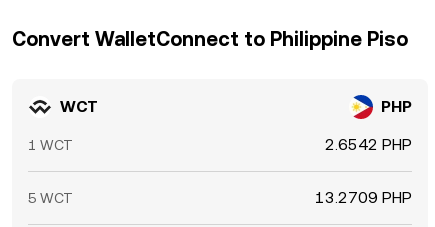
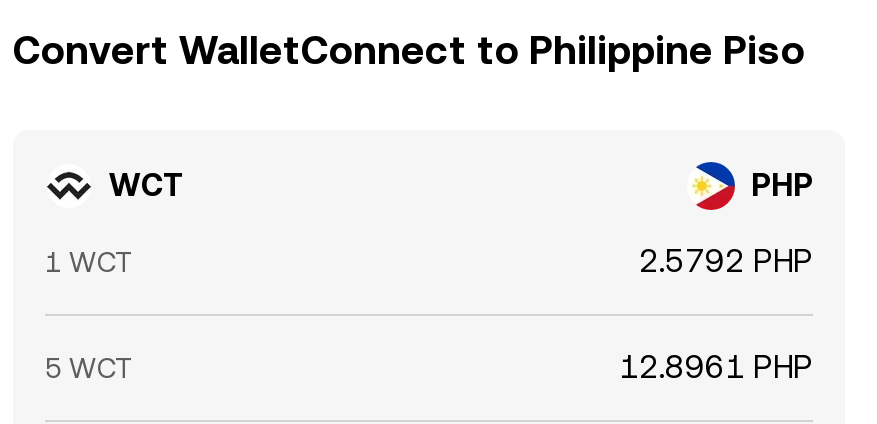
[325,135,412,154] 2.6542 PHP -> [639,242,813,280] 2.5792 PHP
[315,188,412,207] 13.2709 PHP -> [619,348,813,386] 12.8961 PHP

